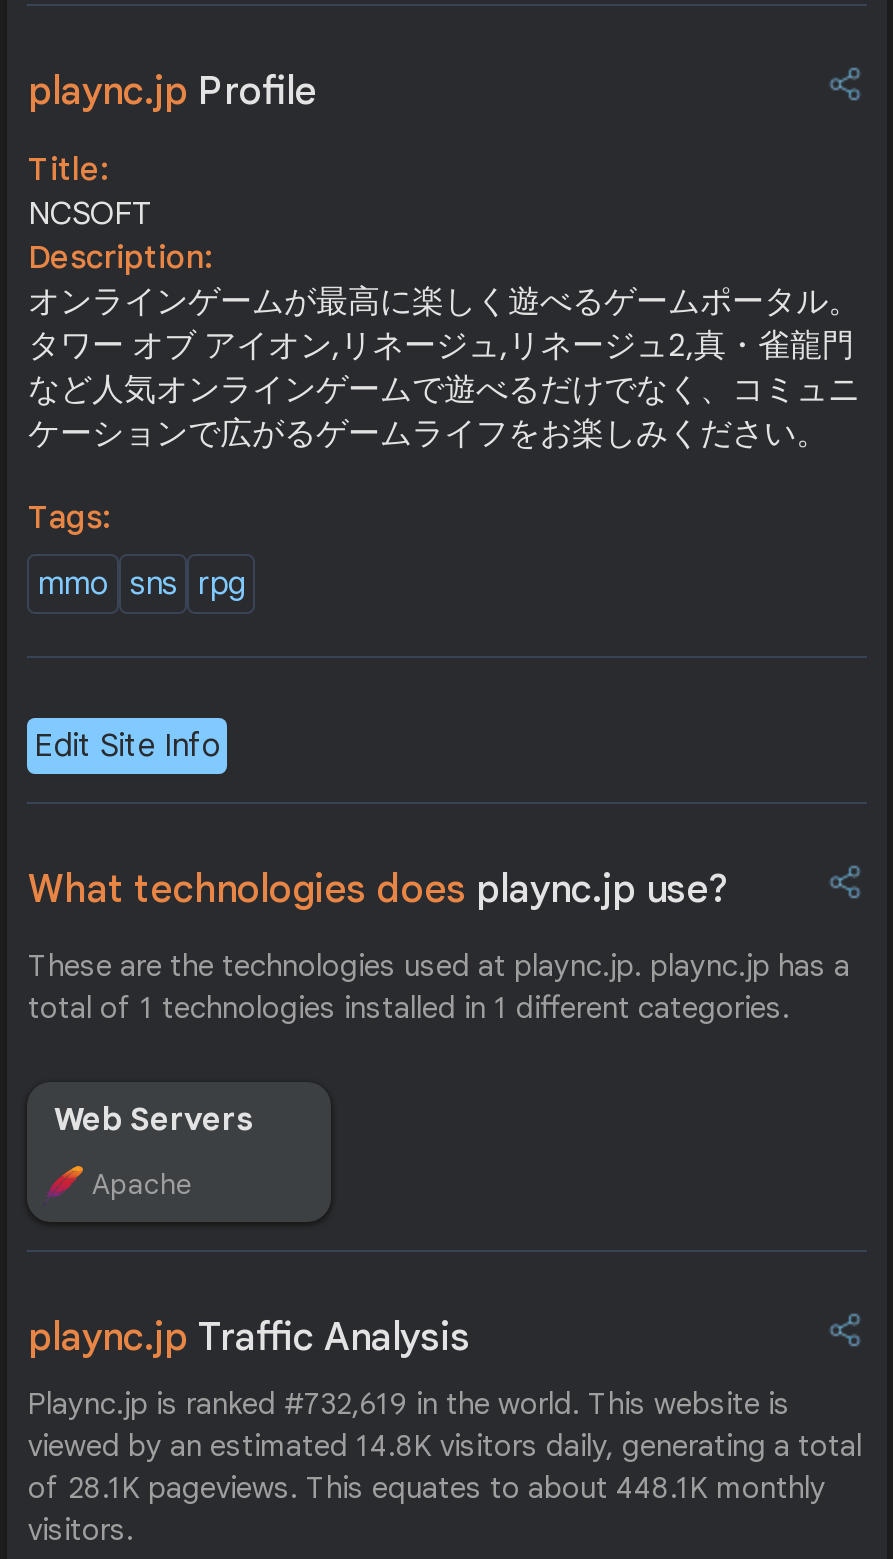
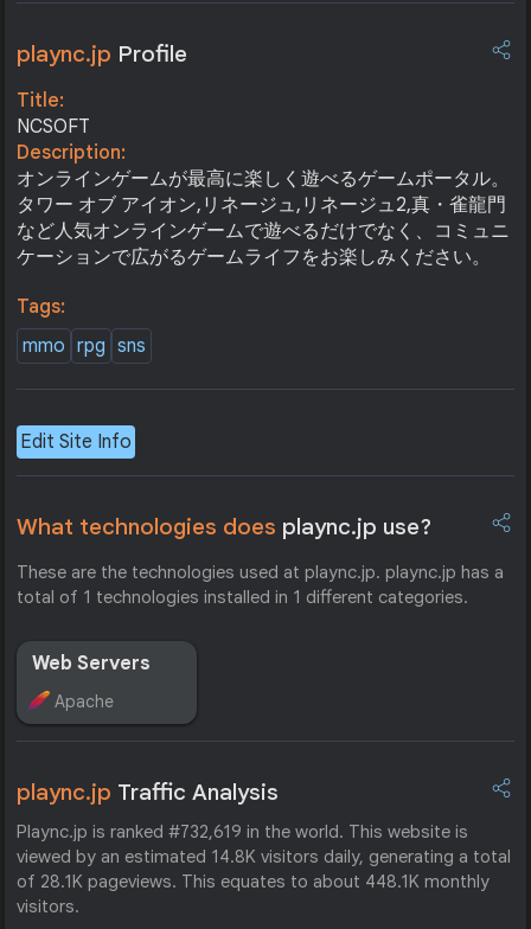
[38,564,246,604] mmo sns rpg -> [23,334,146,358] mmo rpg sns

